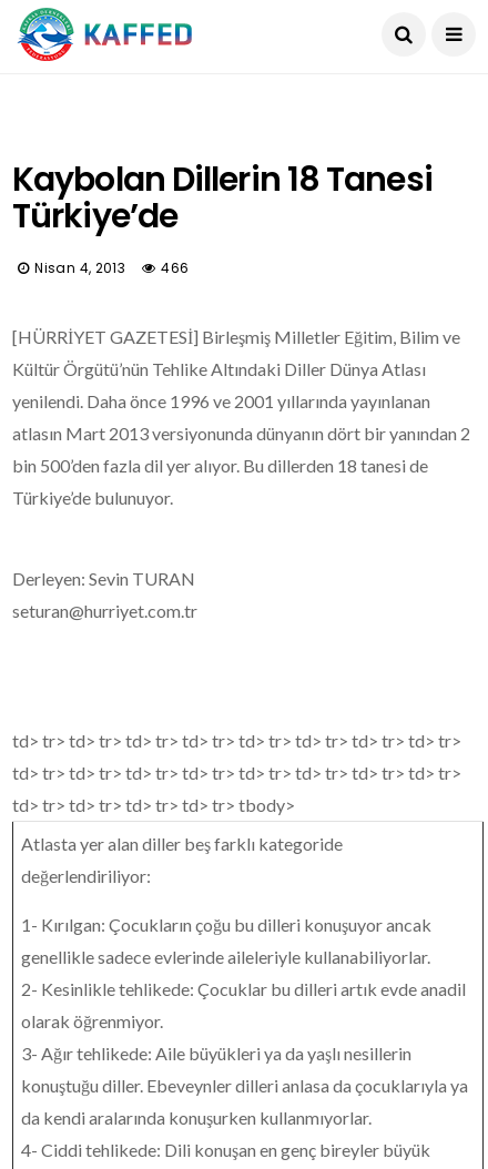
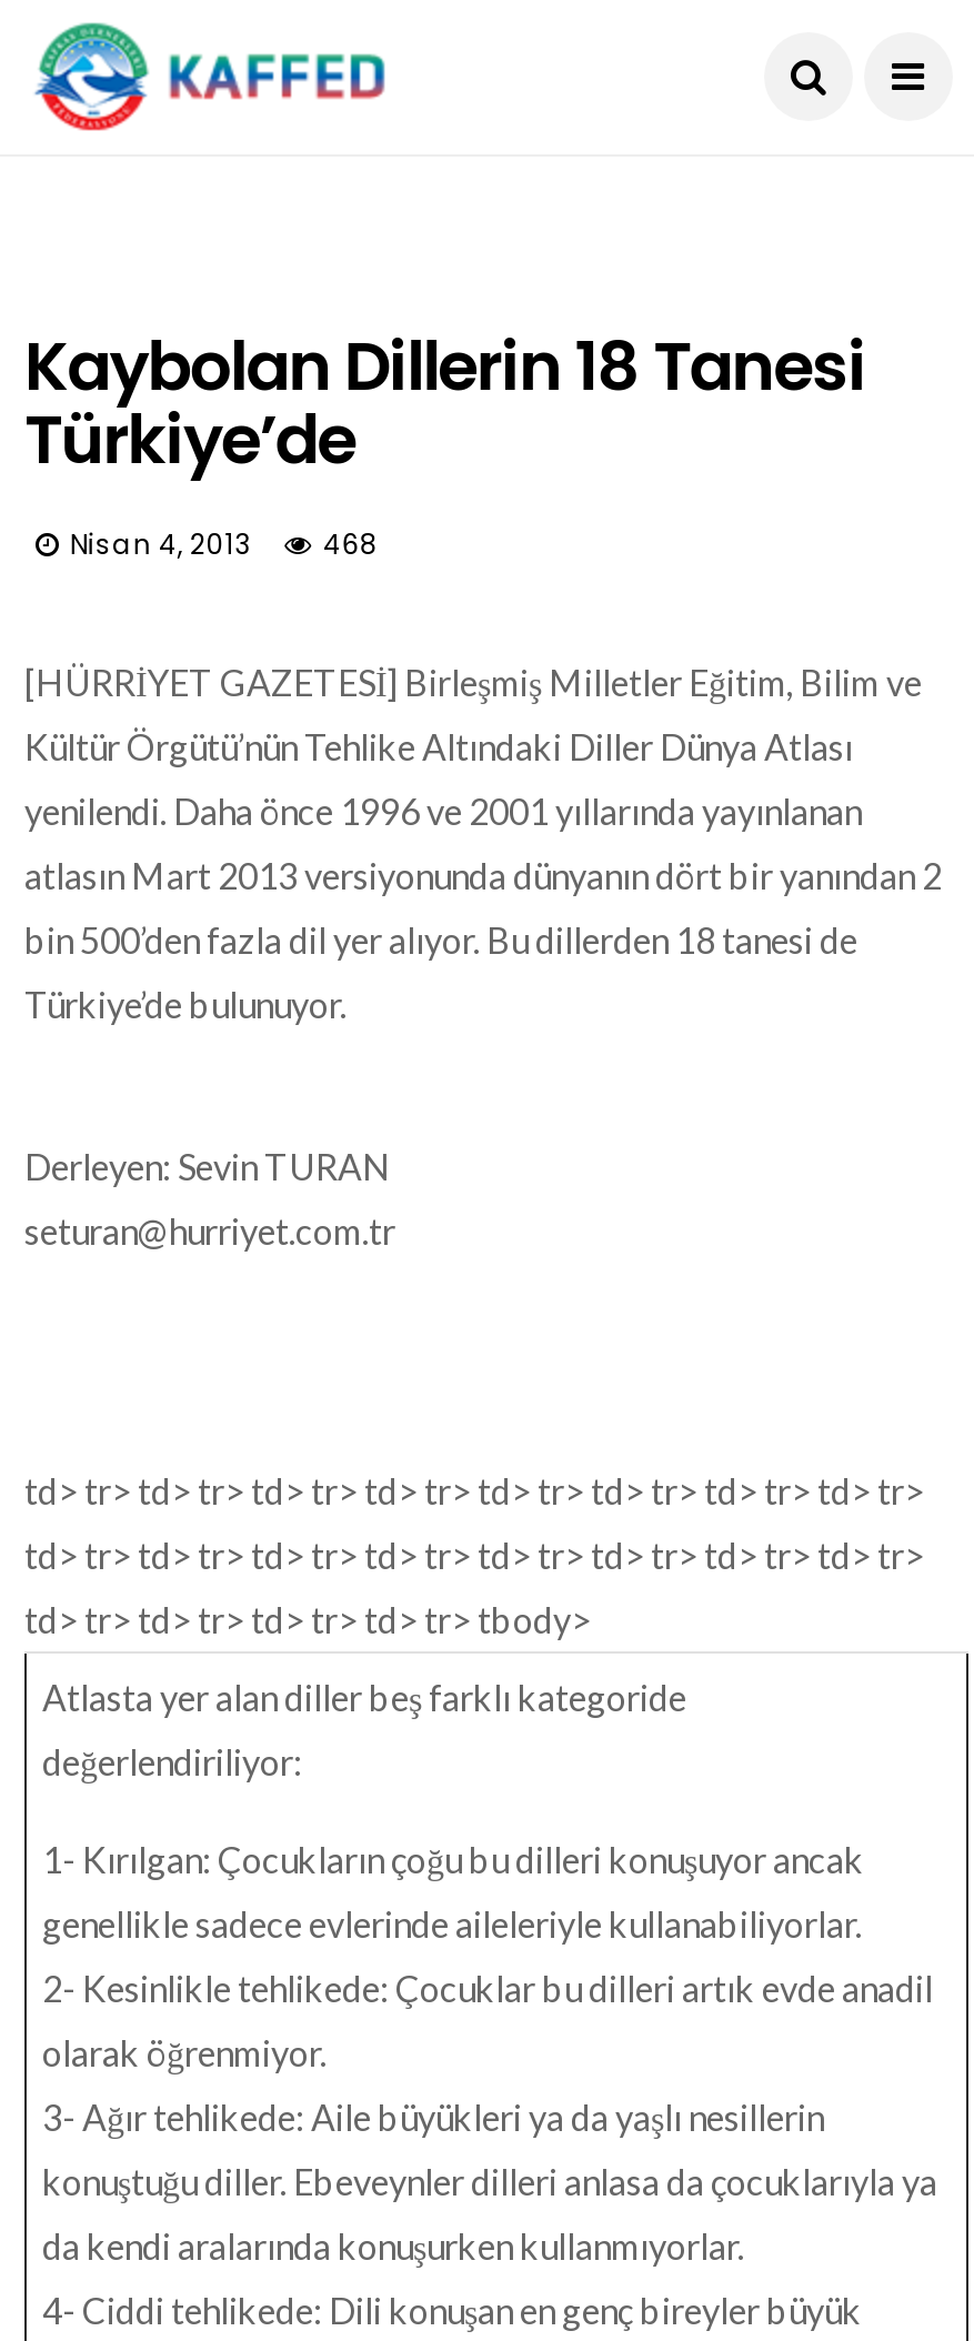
[35,258,189,277] Nisan 4, 2013 466 -> [70,525,379,563] Nisan 4, 2013 468

